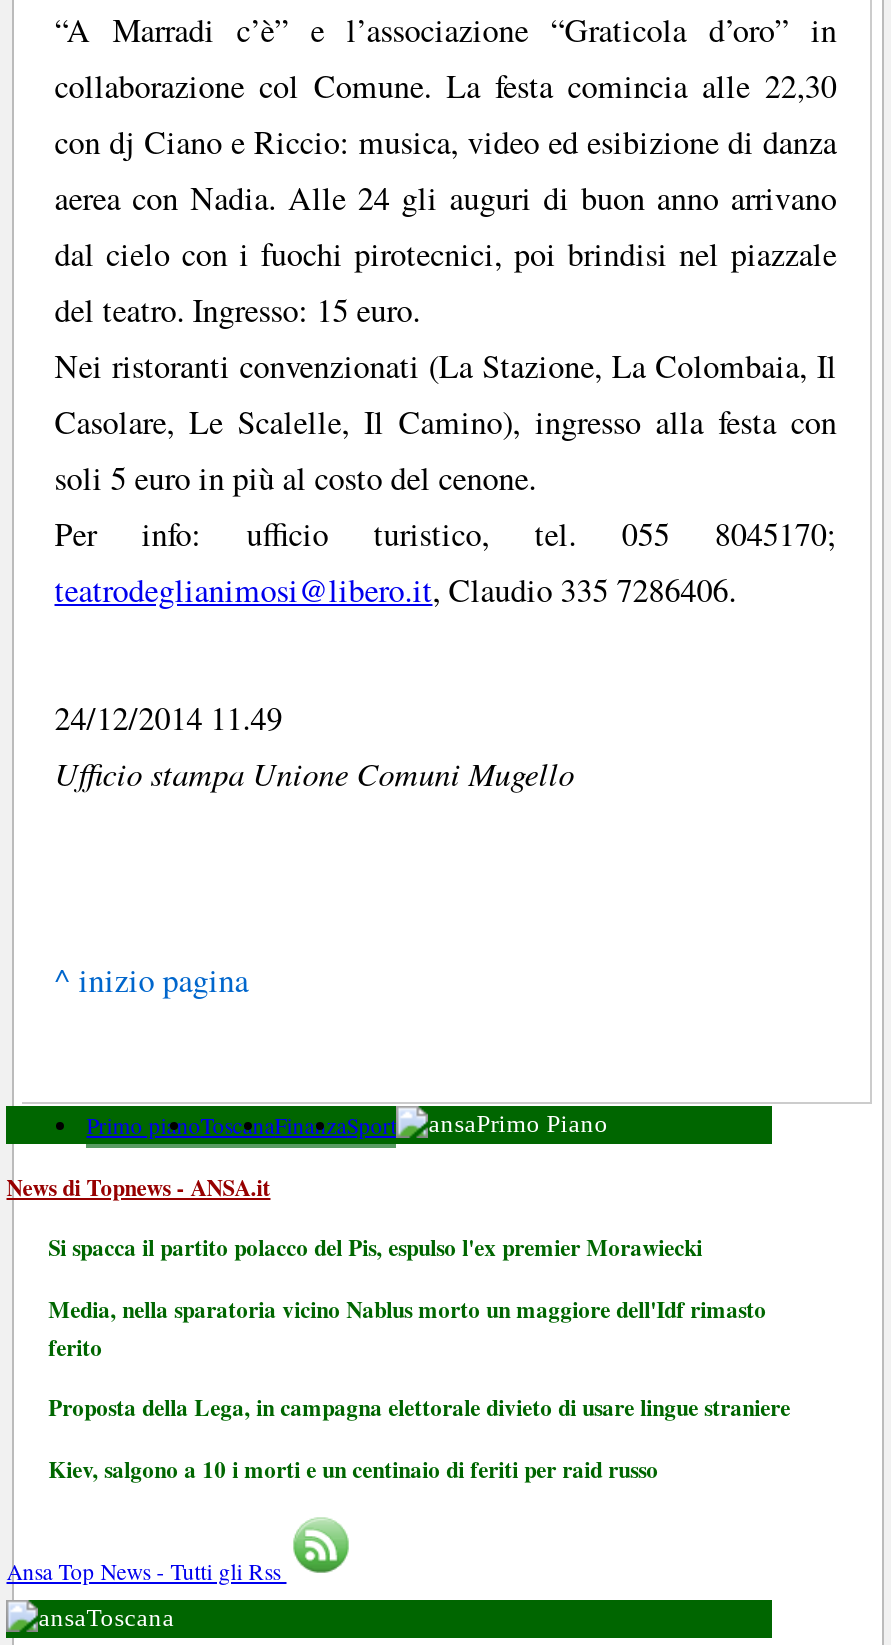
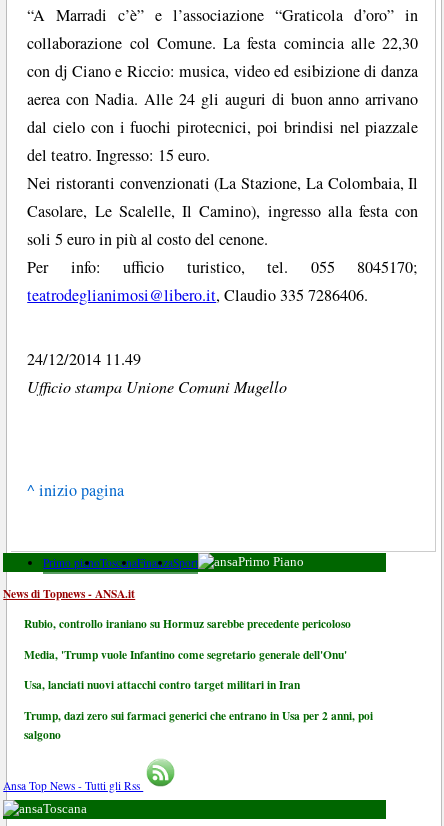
[48,1230,702,1264] Si spacca il partito polacco del Pis, espulso l'ex premier Morawiecki -> [24,615,351,632] Rubio, controllo iraniano su Hormuz sarebbe precedente pericoloso
[48,1291,766,1363] Media, nella sparatoria vicino Nablus morto un maggiore dell'Idf rimasto | ferito -> [24,646,347,663] Media, 'Trump vuole Infantino come segretario generale dell'Onu'
[48,1390,790,1424] Proposta della Lega, in campagna elettorale divieto di usare lingue straniere -> [24,676,300,693] Usa, lanciati nuovi attacchi contro target militari in Iran
[48,1451,658,1485] Kiev, salgono a 10 i morti e un centinaio di feriti per raid russo -> [24,706,373,742] Trump, dazi zero sui farmaci generici che entrano in Usa per 2 anni, poi | salgono

